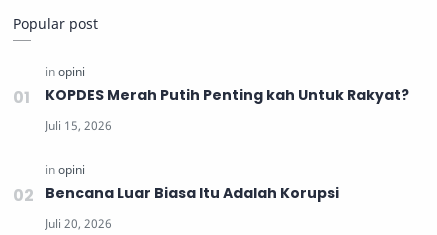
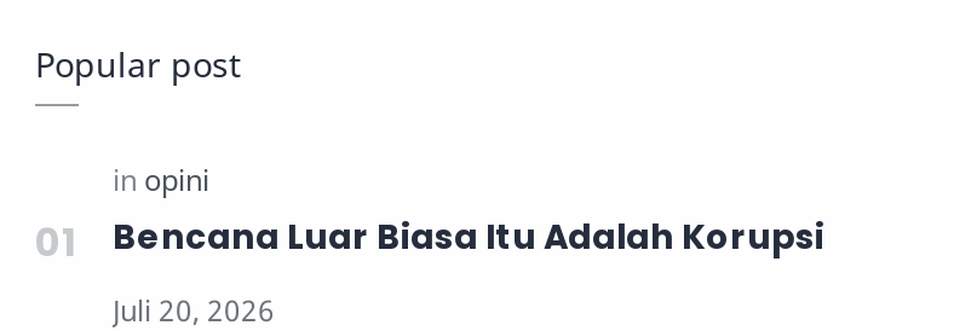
[45,85,409,105] KOPDES Merah Putih Penting kah Untuk Rakyat? -> none

